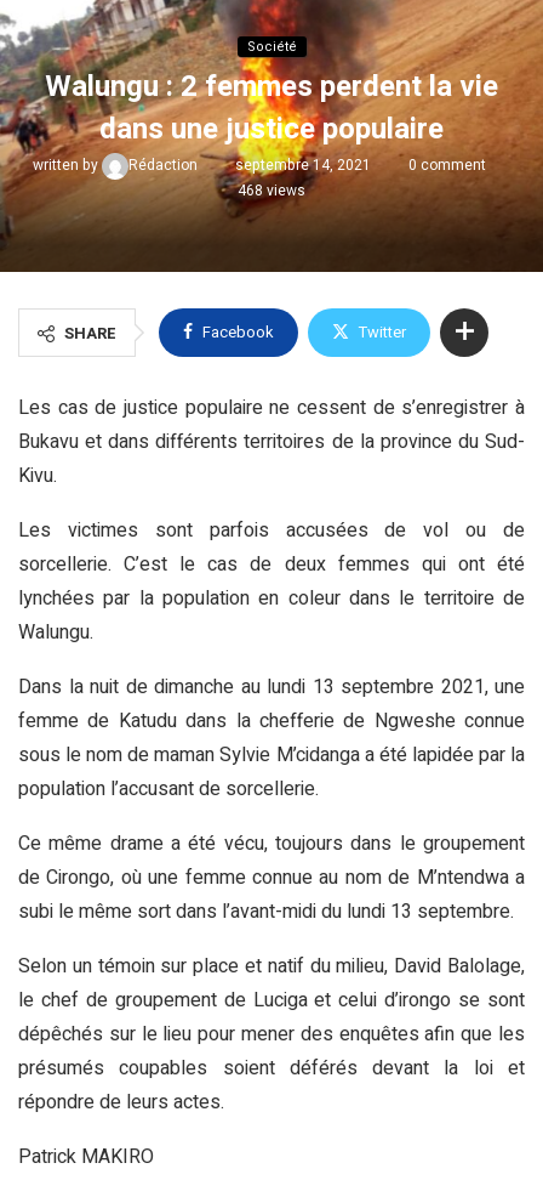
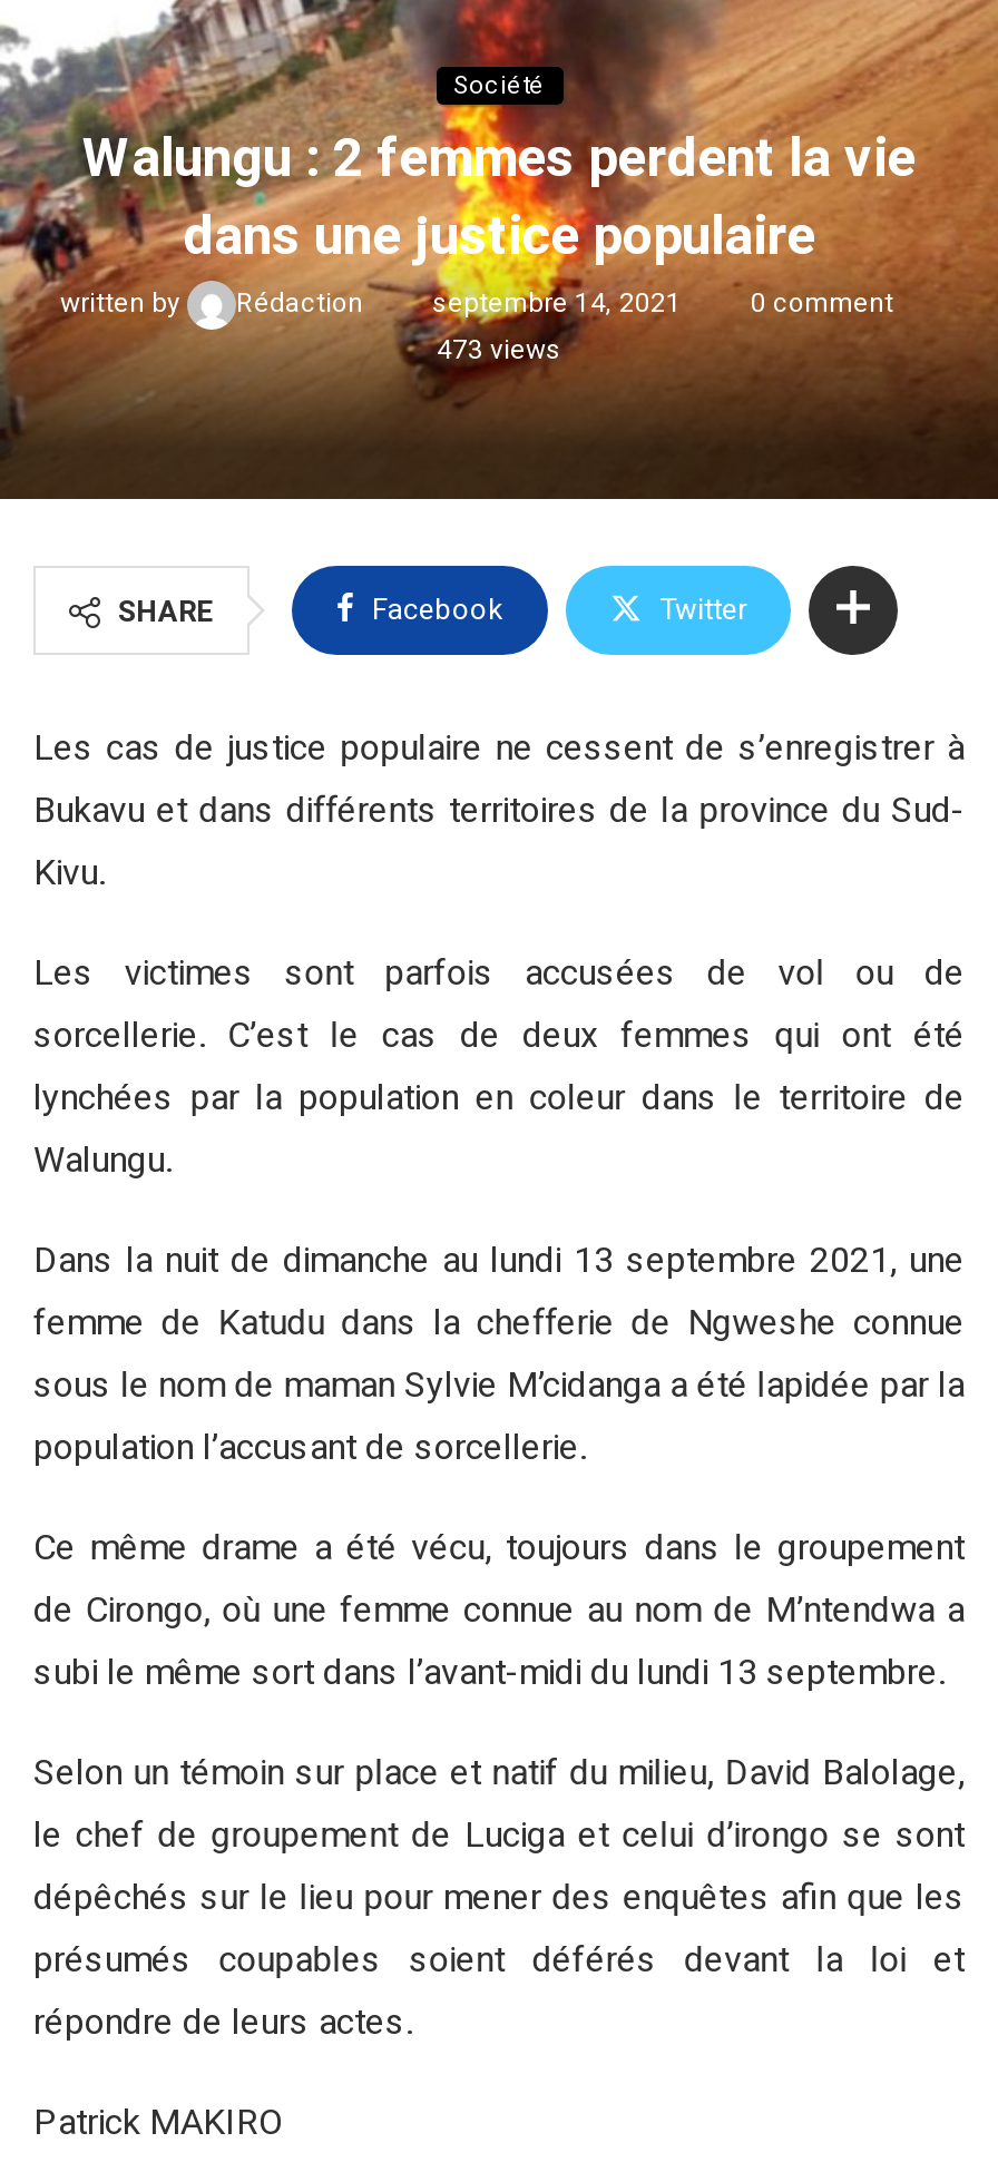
[238,179,305,201] 468 views -> [437,329,561,369] 473 views

